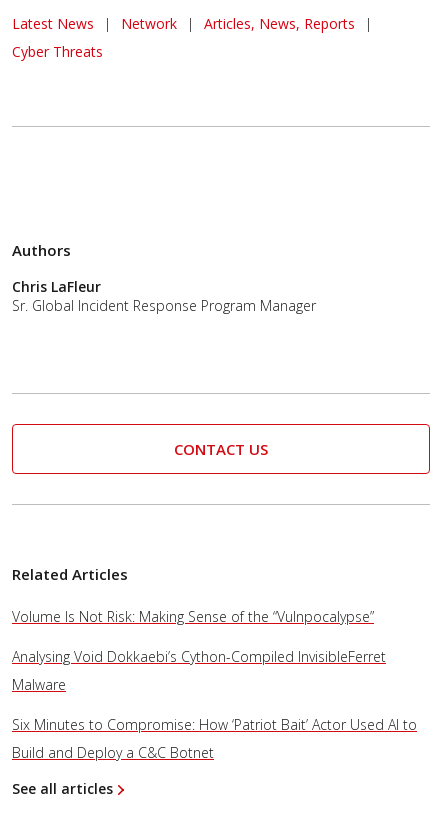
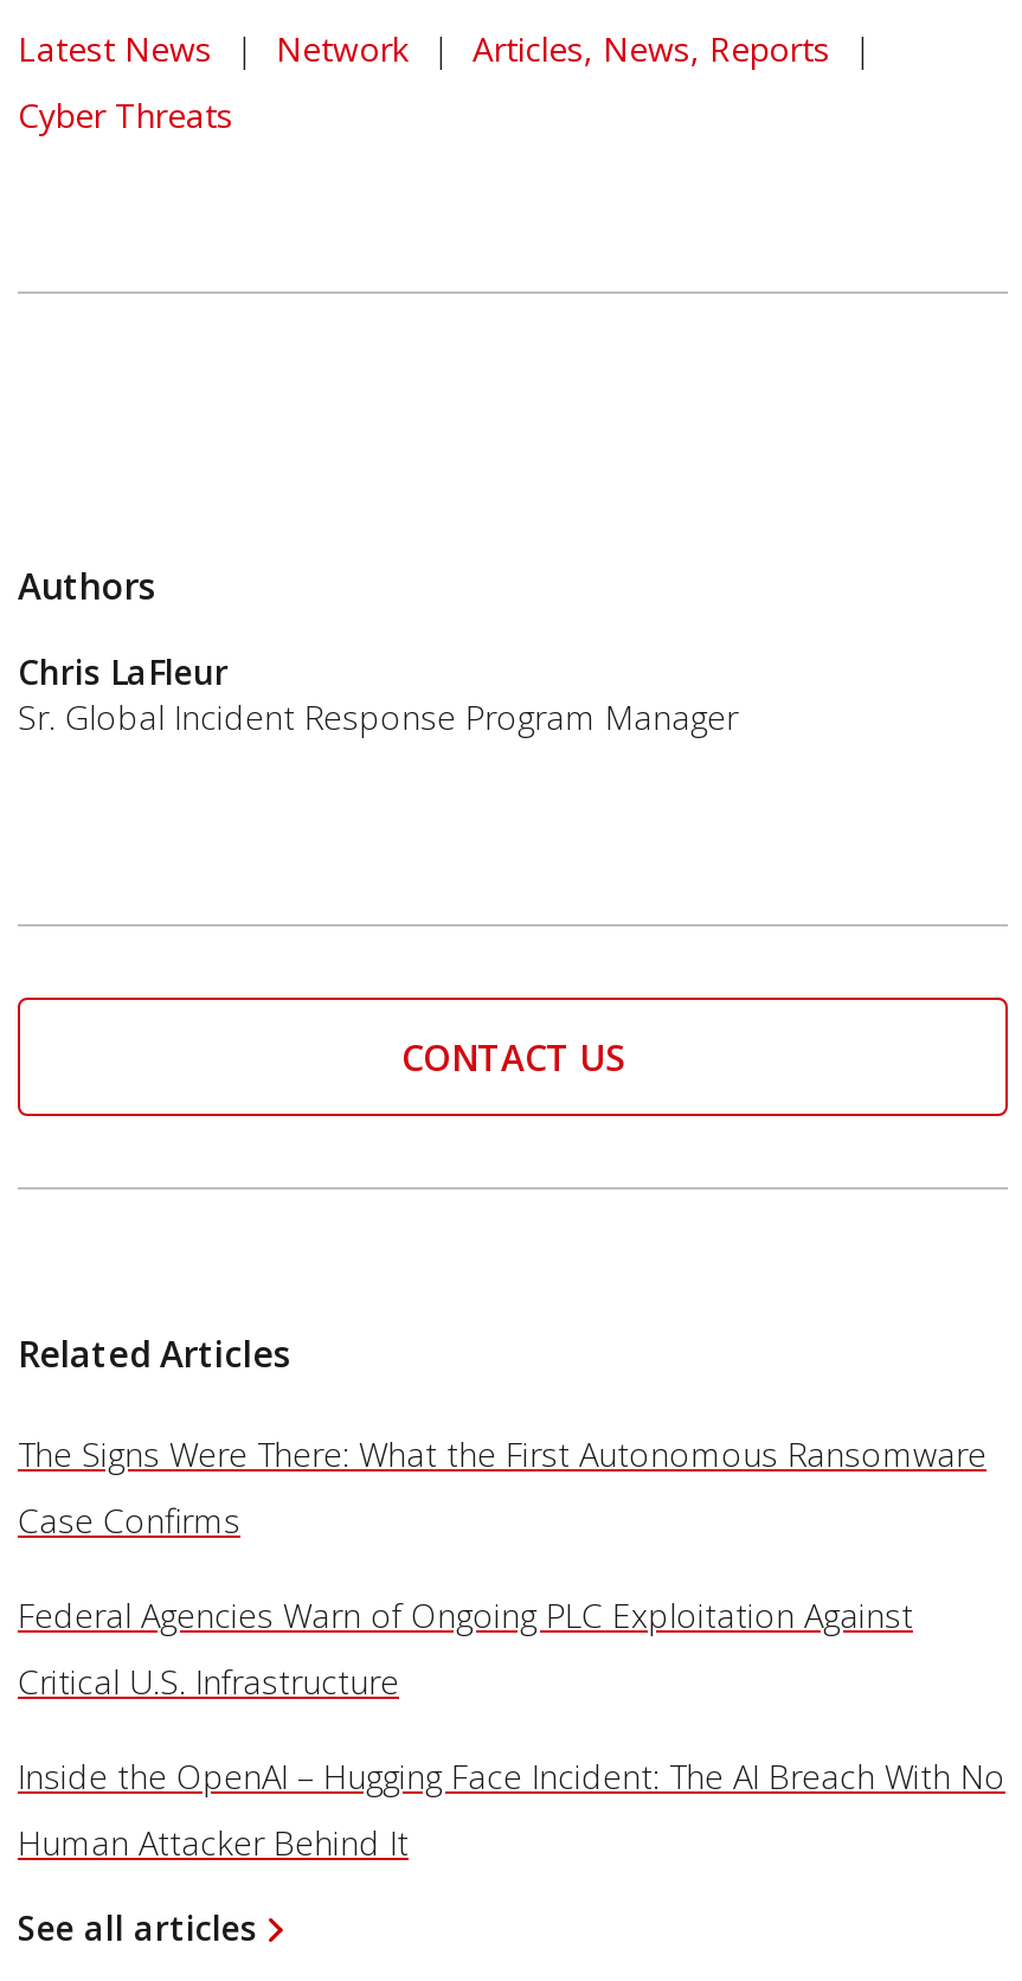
[12,607,417,762] Volume Is Not Risk: Making Sense of the “Vulnpocalypse” | Analysing Void Dokkaebi’s Cython-Compiled InvisibleFerret | Malware | Six Minutes to Compromise: How ‘Patriot Bait’ Actor Used AI to | Build and Deploy a C&C Botnet -> [18,1432,1005,1865] The Signs Were There: What the First Autonomous Ransomware | Case Confirms | Federal Agencies Warn of Ongoing PLC Exploitation Against | Critical U.S. Infrastructure | Inside the OpenAI – Hugging Face Incident: The AI Breach With No | Human Attacker Behind It

